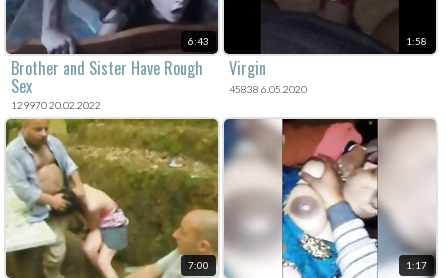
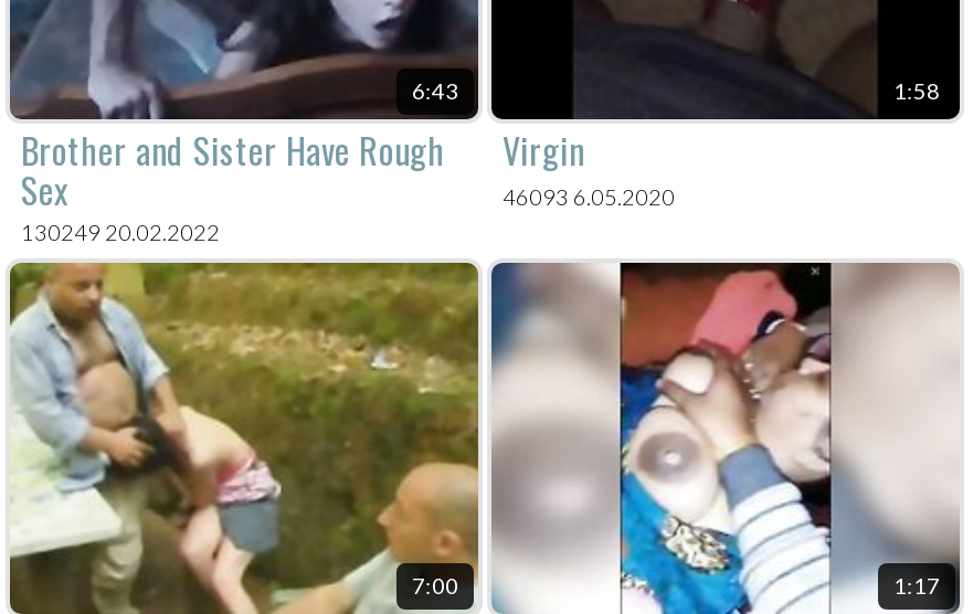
[229,83,307,95] 45838 6.05.2020 -> [503,183,675,210] 46093 6.05.2020
[11,99,101,111] 129970 20.02.2022 -> [21,219,220,245] 130249 20.02.2022

